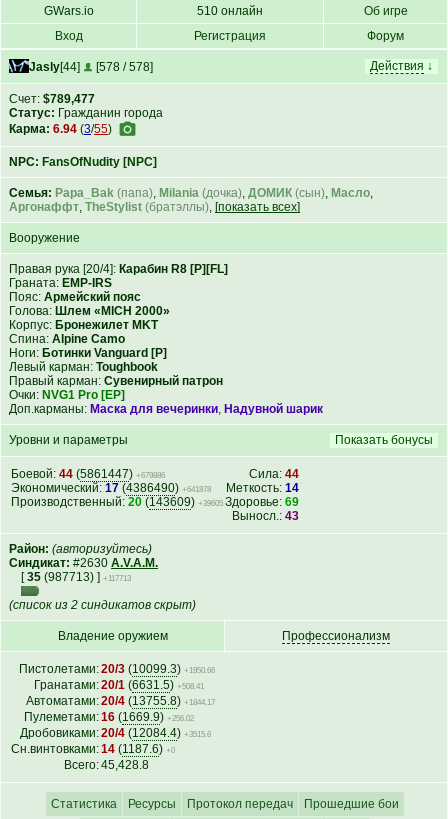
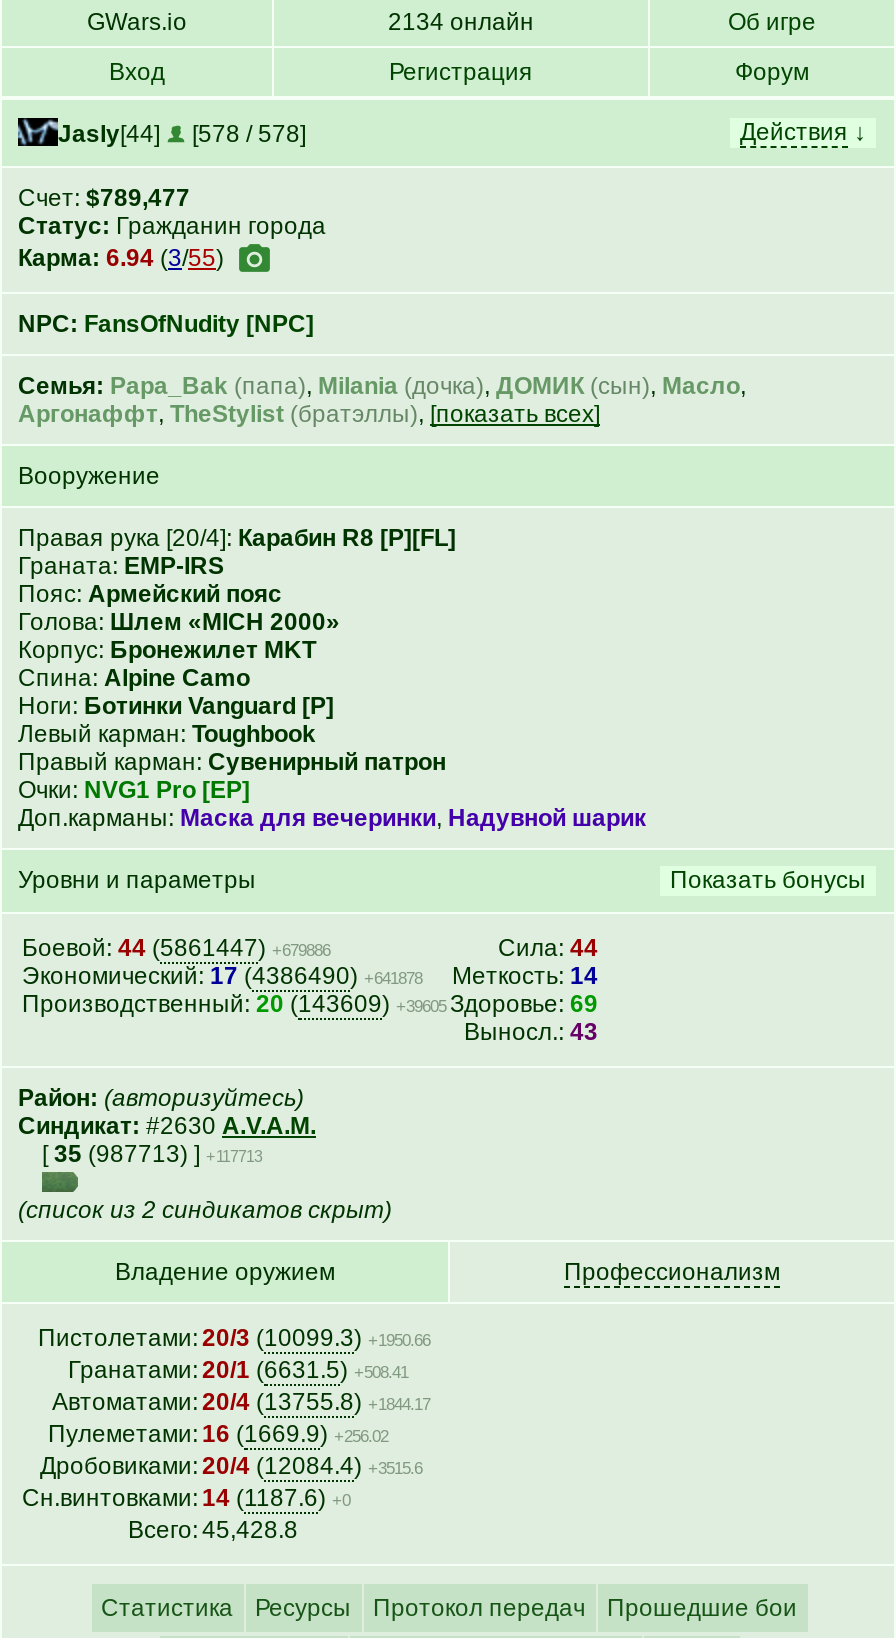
[197,4,263,18] 510 онлайн -> [388,8,534,36] 2134 онлайн

